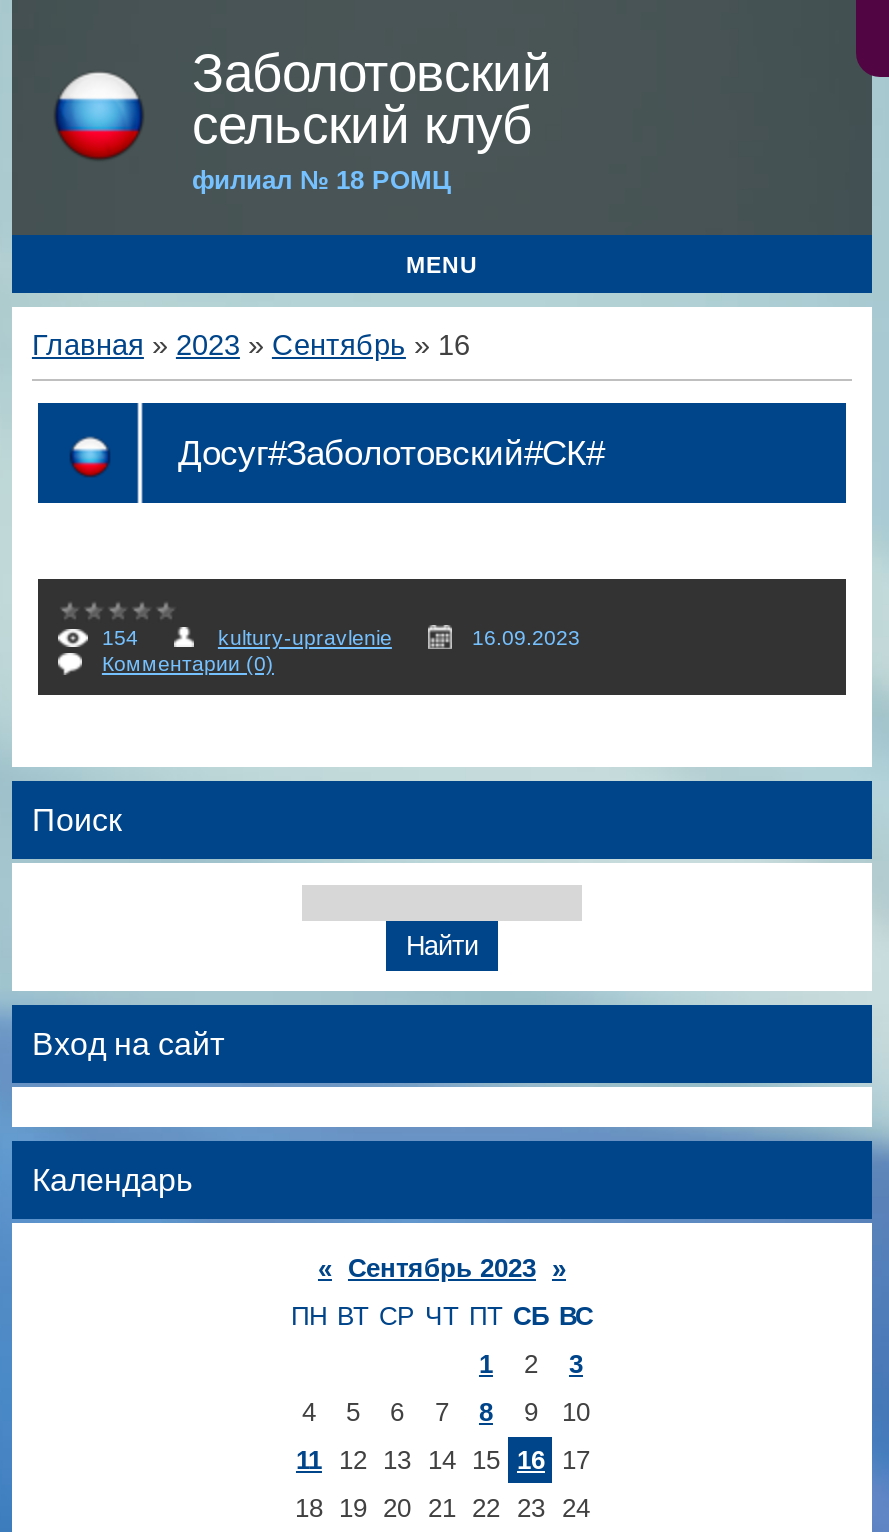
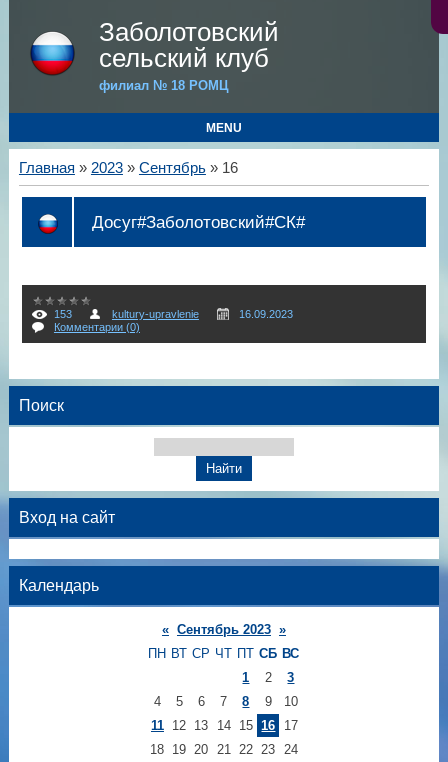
[102,625,138,649] 154 -> [54,308,72,320] 153

